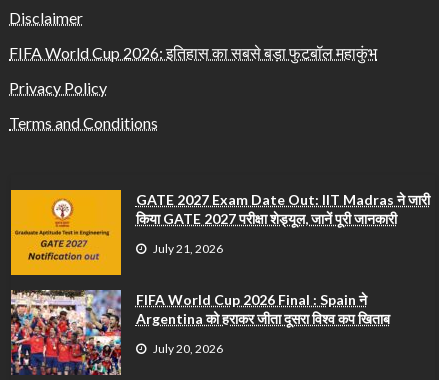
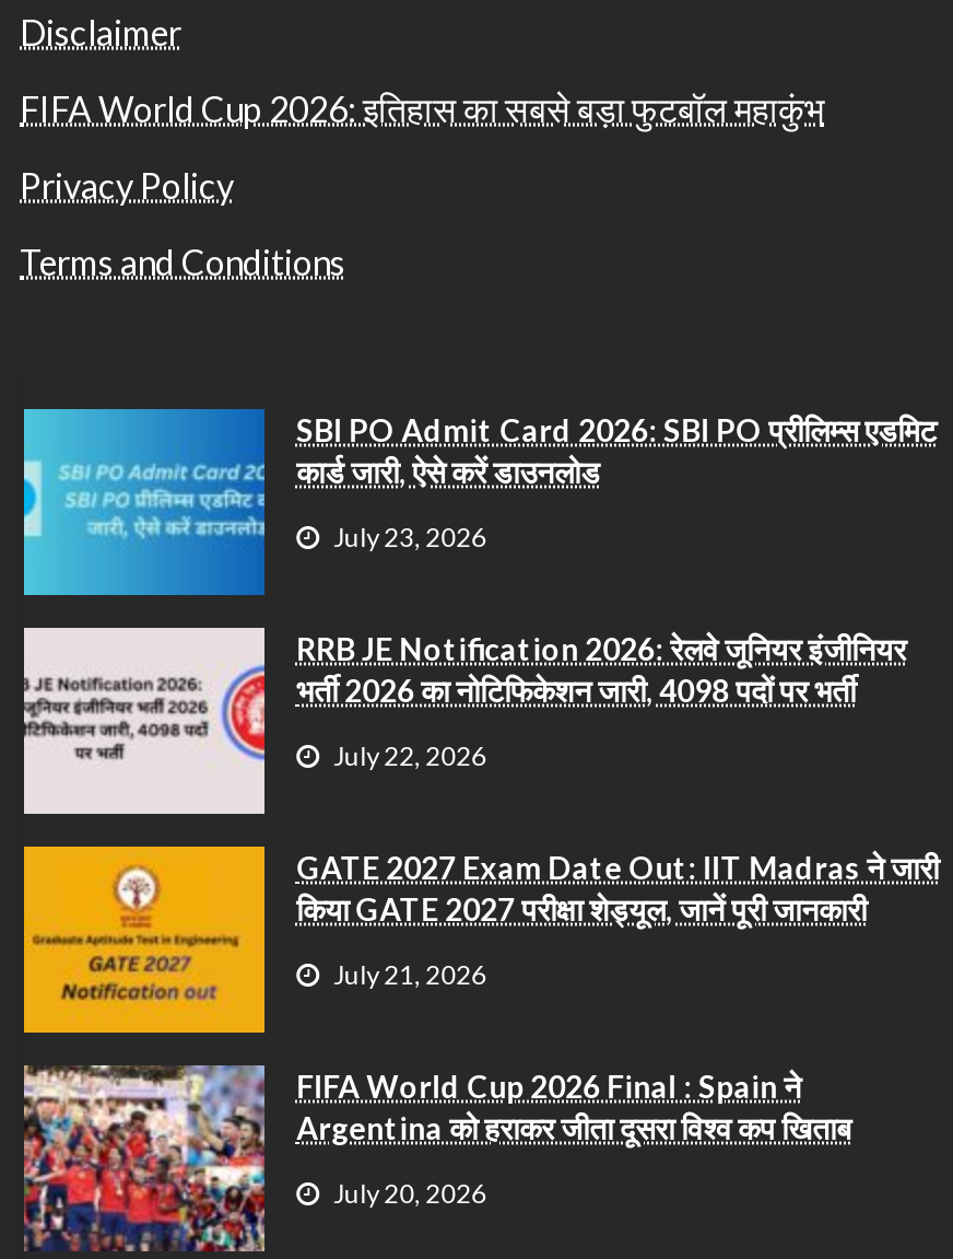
none -> [22,407,937,772] [image] | SBI PO Admit Card 2026: SBI PO प्रीलिम्स एडमिट | कार्ड जारी, ऐसे करें डाउनलोड | July 23, 2026 | RRB JE Notification 2026: रेलवे जूनियर इंजीनियर | भर्ती 2026 का नोटिफिकेशन जारी, 4098 पदों पर भर्ती | July 22, 2026
none -> [22,626,267,816] [image]

